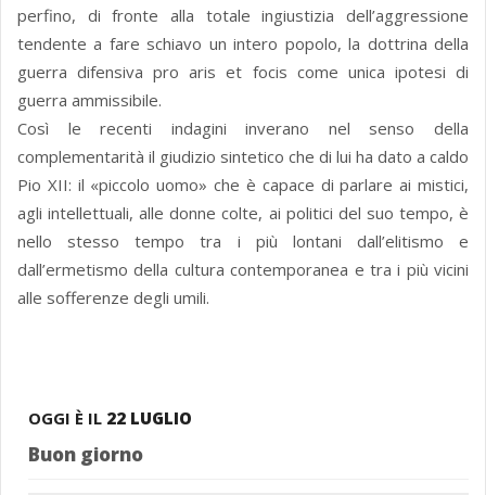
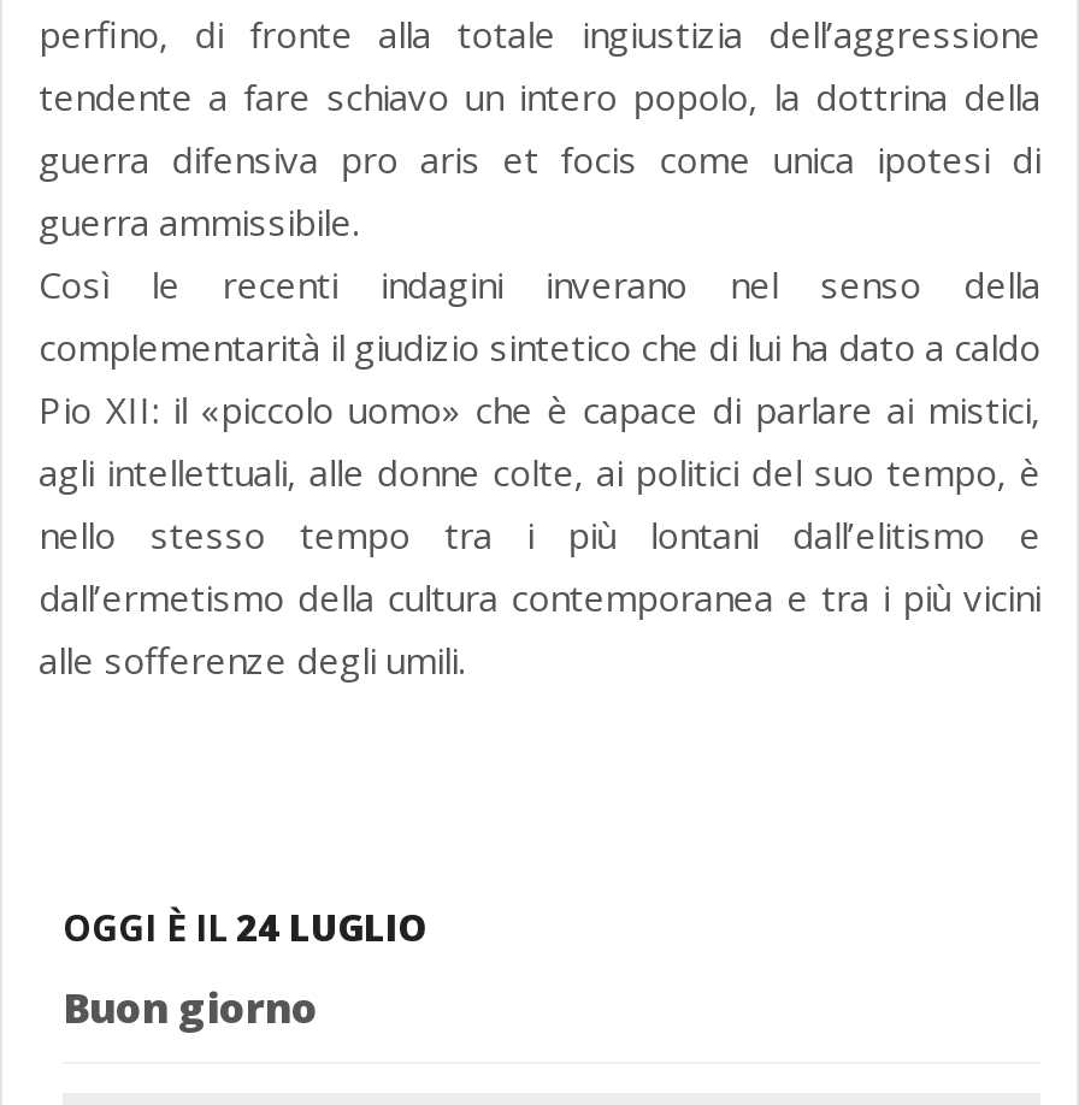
[28,407,192,429] OGGI È IL 22 LUGLIO -> [63,903,426,951] OGGI È IL 24 LUGLIO

